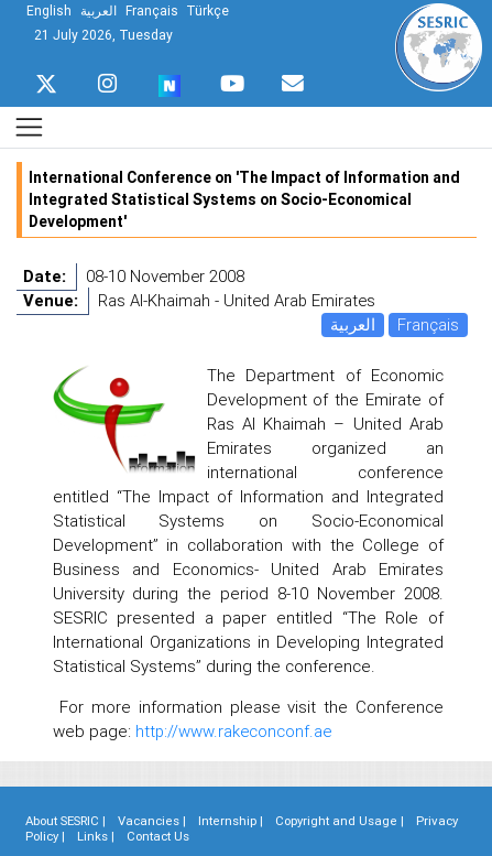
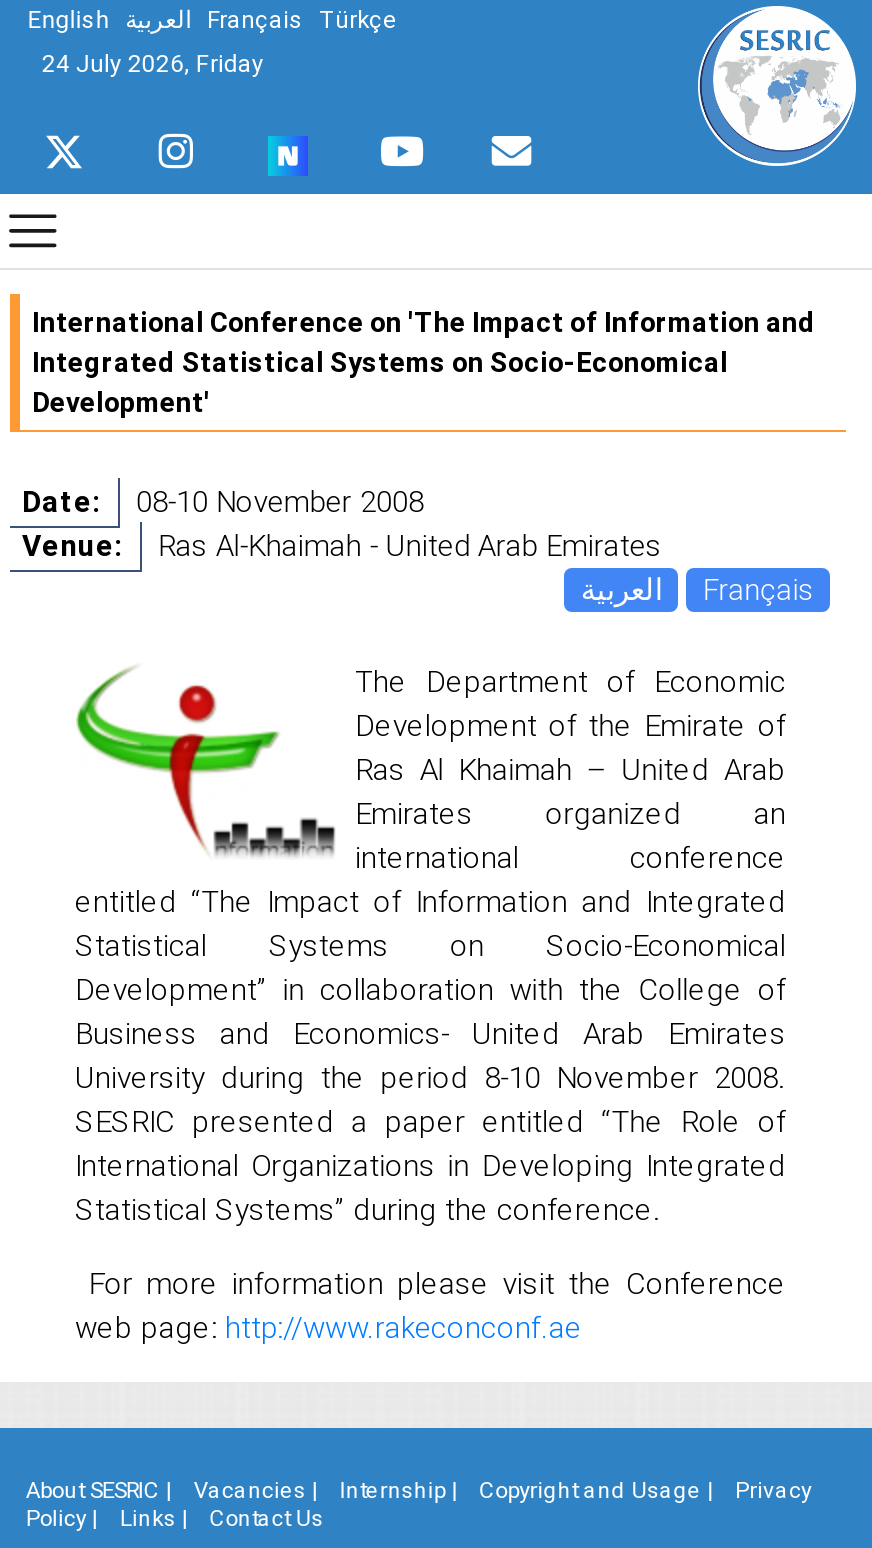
[34,26,173,43] 21 July 2026, Tuesday -> [42,48,264,78] 24 July 2026, Friday

